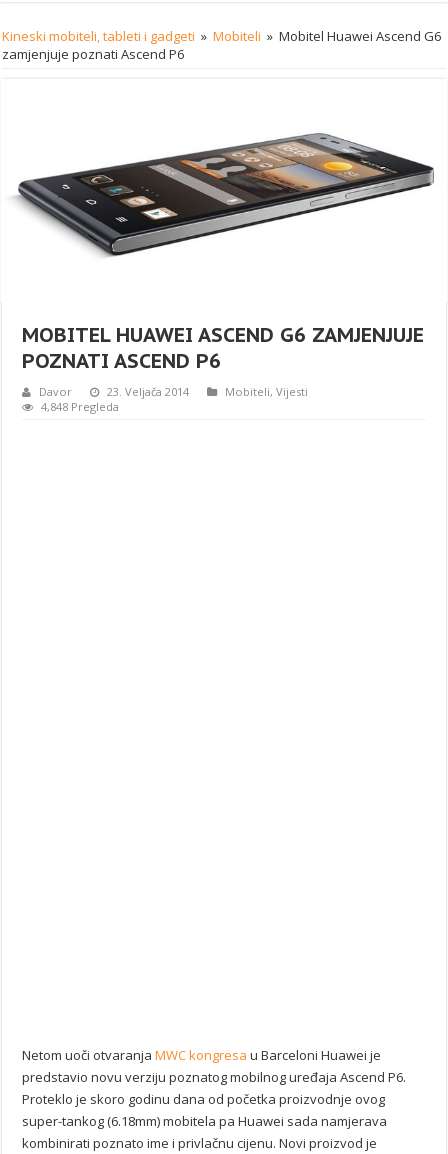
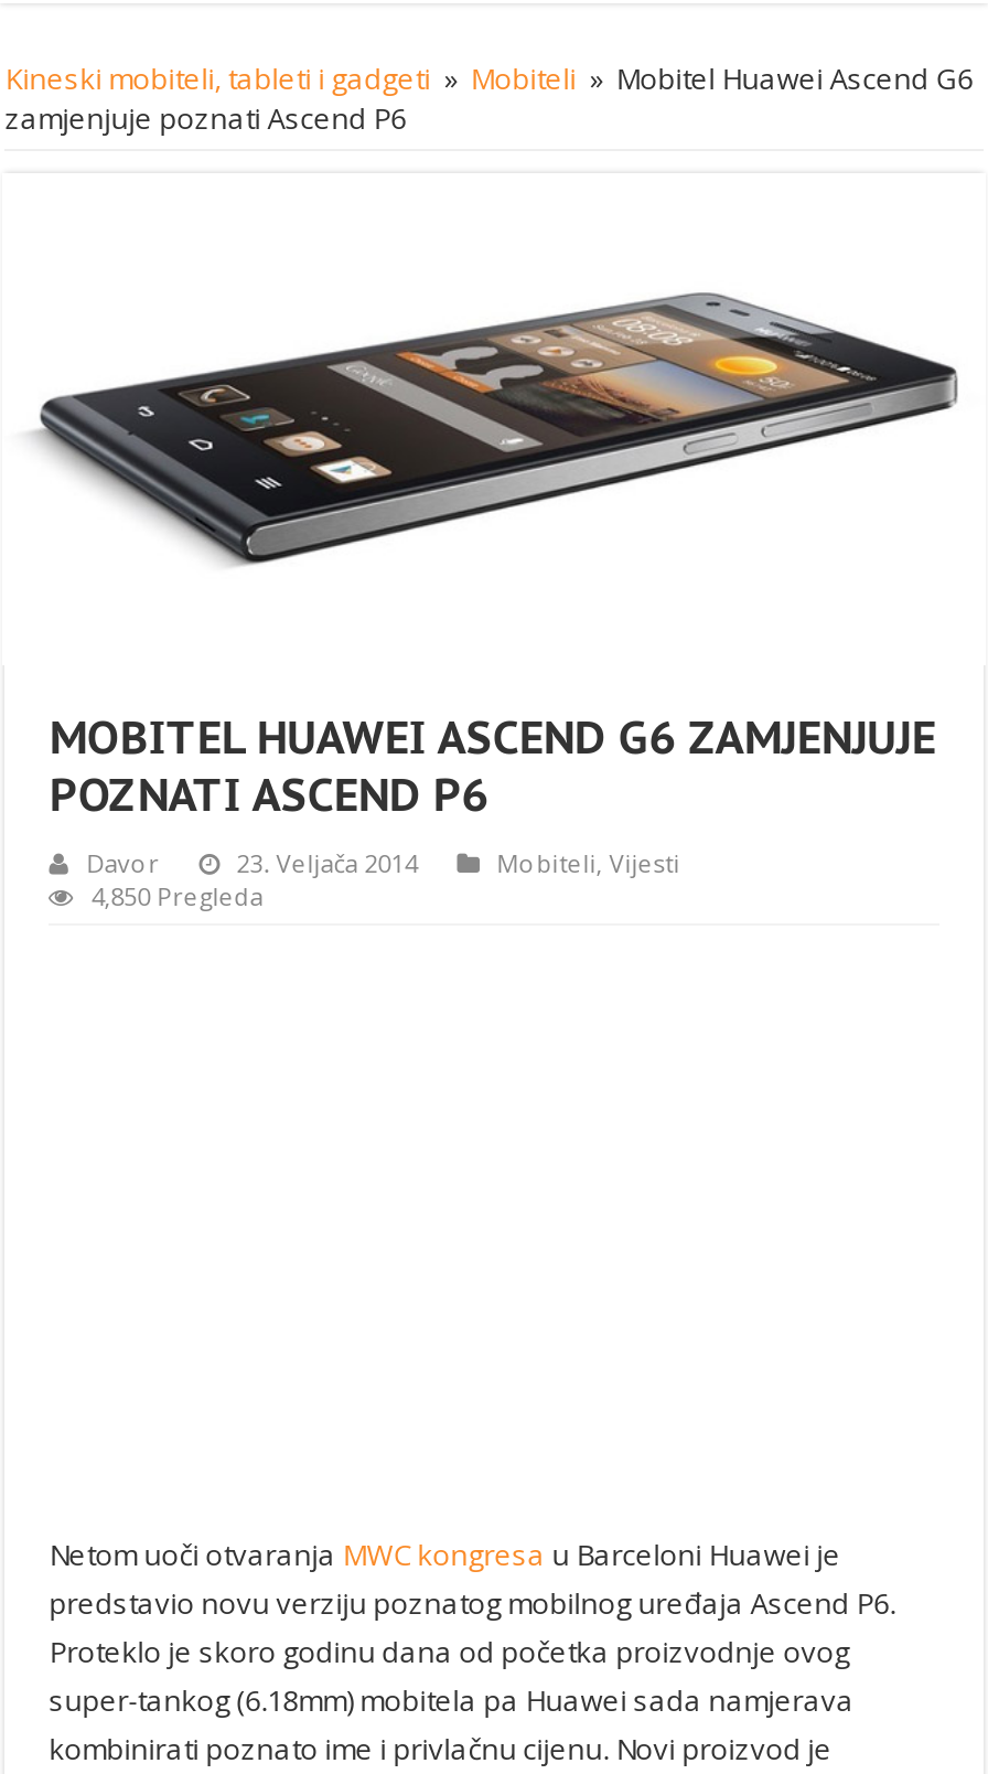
[41,399,119,414] 4,848 Pregleda -> [91,880,263,913] 4,850 Pregleda

